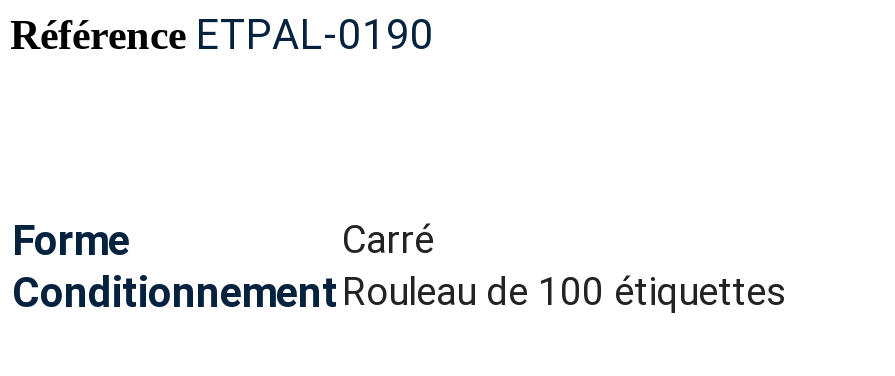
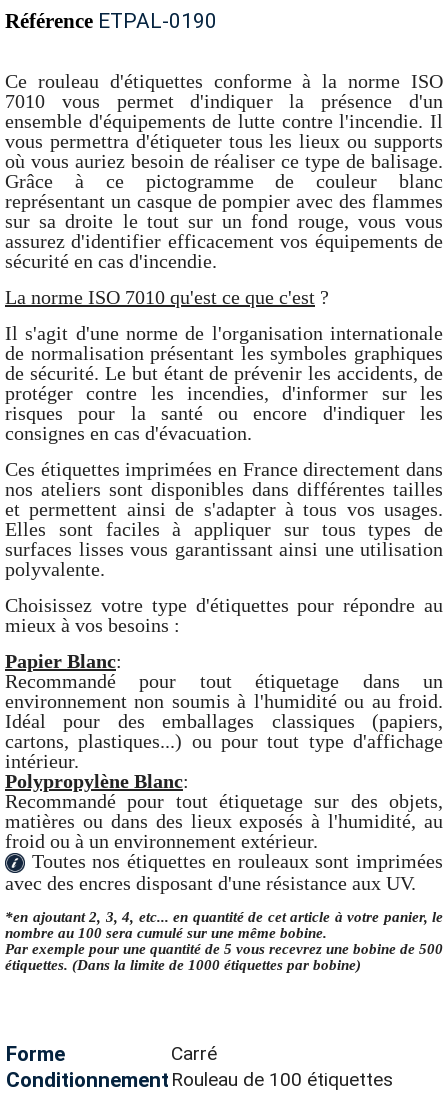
none -> [5,70,443,973] Ce rouleau d'étiquettes conforme à la norme ISO | 7010 vous permet d'indiquer la présence d'un | ensemble d'équipements de lutte contre l'incendie. Il | vous permettra d'étiqueter tous les lieux ou supports | où vous auriez besoin de réaliser ce type de balisage. | Grâce à ce pictogramme de couleur blanc | représentant un casque de pompier avec des flammes | sur sa droite le tout sur un fond rouge, vous vous | assurez d'identifier efficacement vos équipements de | sécurité en cas d'incendie. | La norme ISO 7010 qu'est ce que c'est? | Il s'agit d'une norme de l'organisation internationale | de normalisation présentant les symboles graphiques | de sécurité. Le but étant de prévenir les accidents, de | protéger contre les incendies, d'informer sur les | risques pour la santé ou encore d'indiquer les | consignes en cas d'évacuation. | Ces étiquettes imprimées en France directement dans | nos ateliers sont disponibles dans différentes tailles | et permettent ainsi de s'adapter à tous vos usages. | Elles sont faciles à appliquer sur tous types de | surfaces lisses vous garantissant ainsi une utilisation | polyvalente. | Choisissez votre type d'étiquettes pour répondre au | mieux à vos besoins : | Papier Blanc: | Recommandé pour tout étiquetage dans un | environnement non soumis à l'humidité ou au froid. | Idéal pour des emballages classiques (papiers, | cartons, plastiques...) ou pour tout type d'affichage | intérieur. | Polypropylène Blanc: | Recommandé pour tout étiquetage sur des objets, | matières ou dans des lieux exposés à l'humidité, au | froid ou à un environnement extérieur. | Toutes nos étiquettes en rouleaux sont imprimées | avec des encres disposant d'une résistance aux UV. | *en ajoutant 2, 3, 4, etc... en quantité de cet article à votre panier, le | nombre au 100 sera cumulé sur une même bobine. | Par exemple pour une quantité de 5 vous recevrez une bobine de 500 | étiquettes. (Dans la limite de 1000 étiquettes par bobine)

